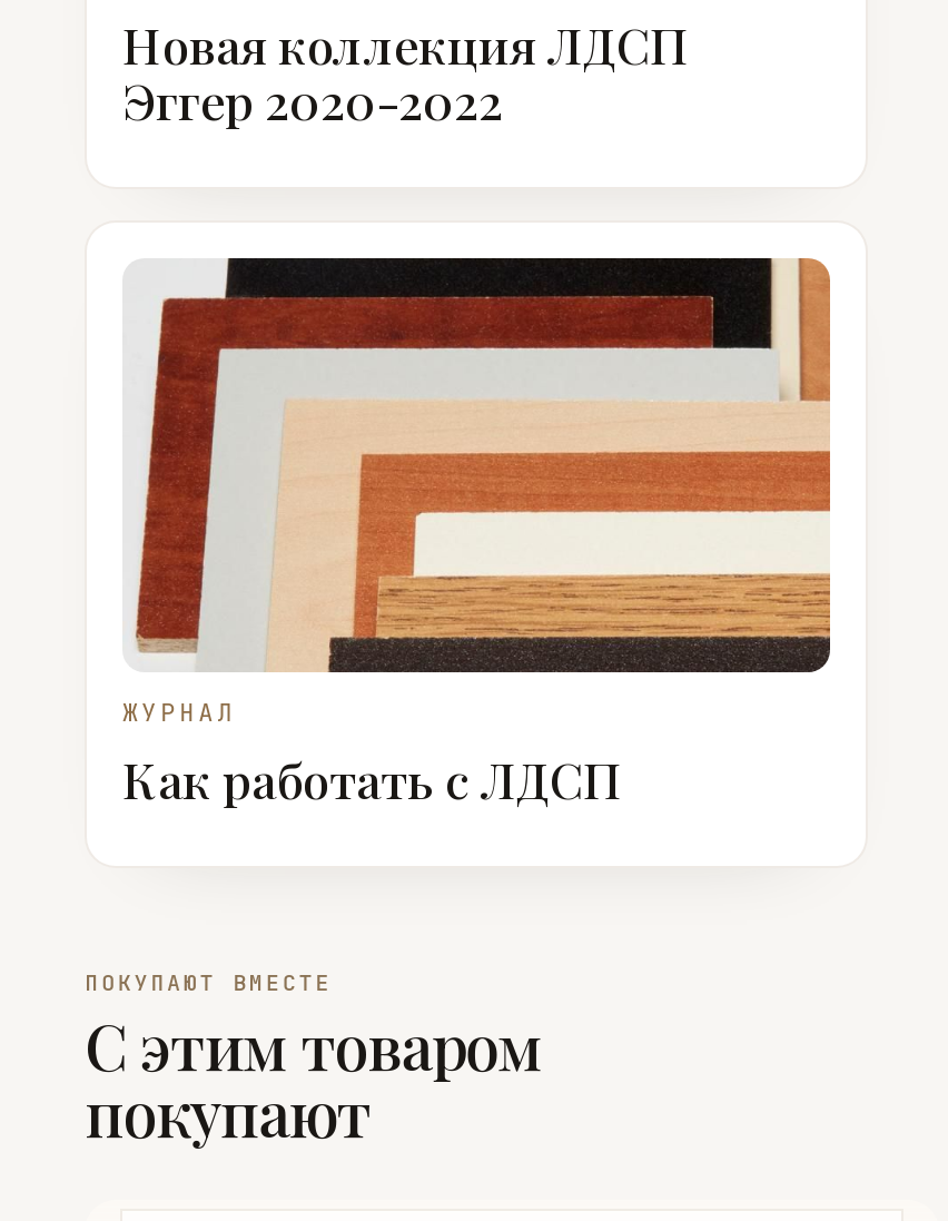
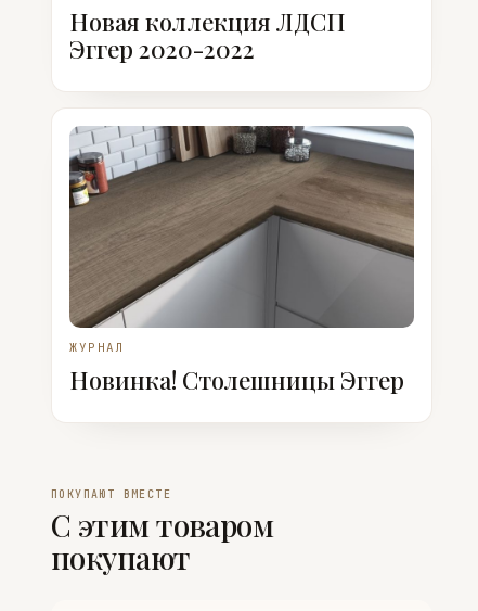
[122,256,832,812] [image] | Как работать с ЛДСП -> [68,125,415,396] [image] | Новинка! Столешницы Эггер

